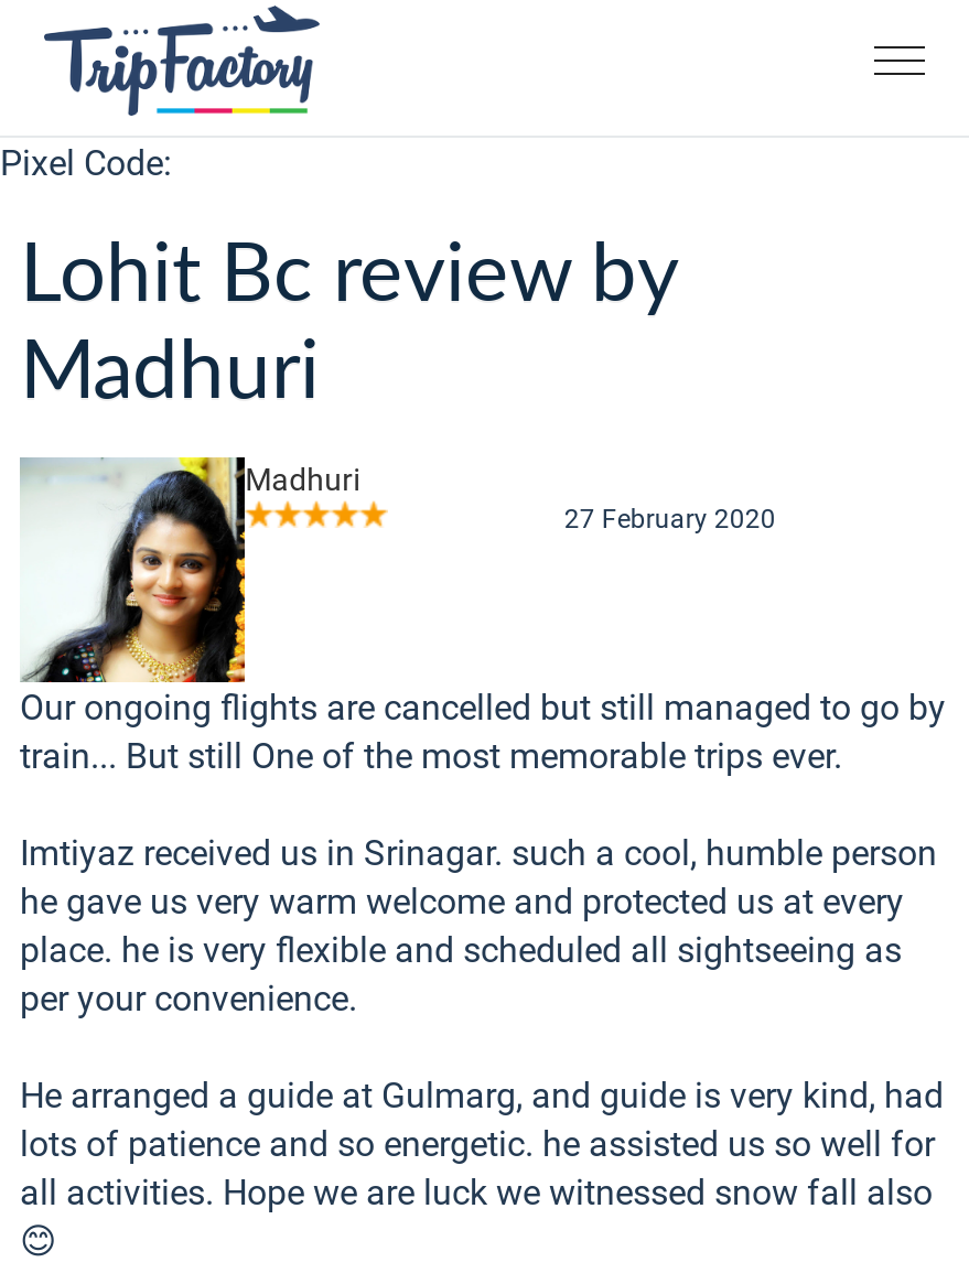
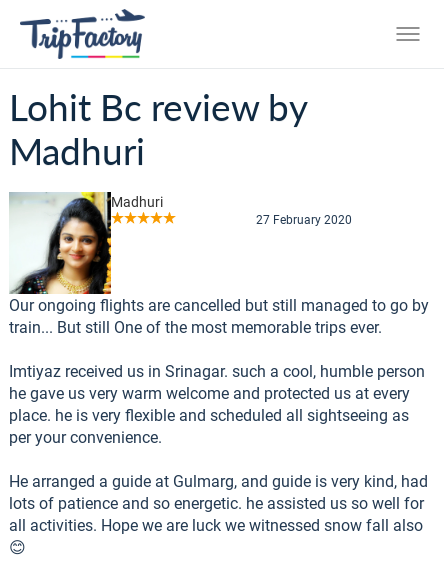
[0,138,172,184] Pixel Code: -> none

